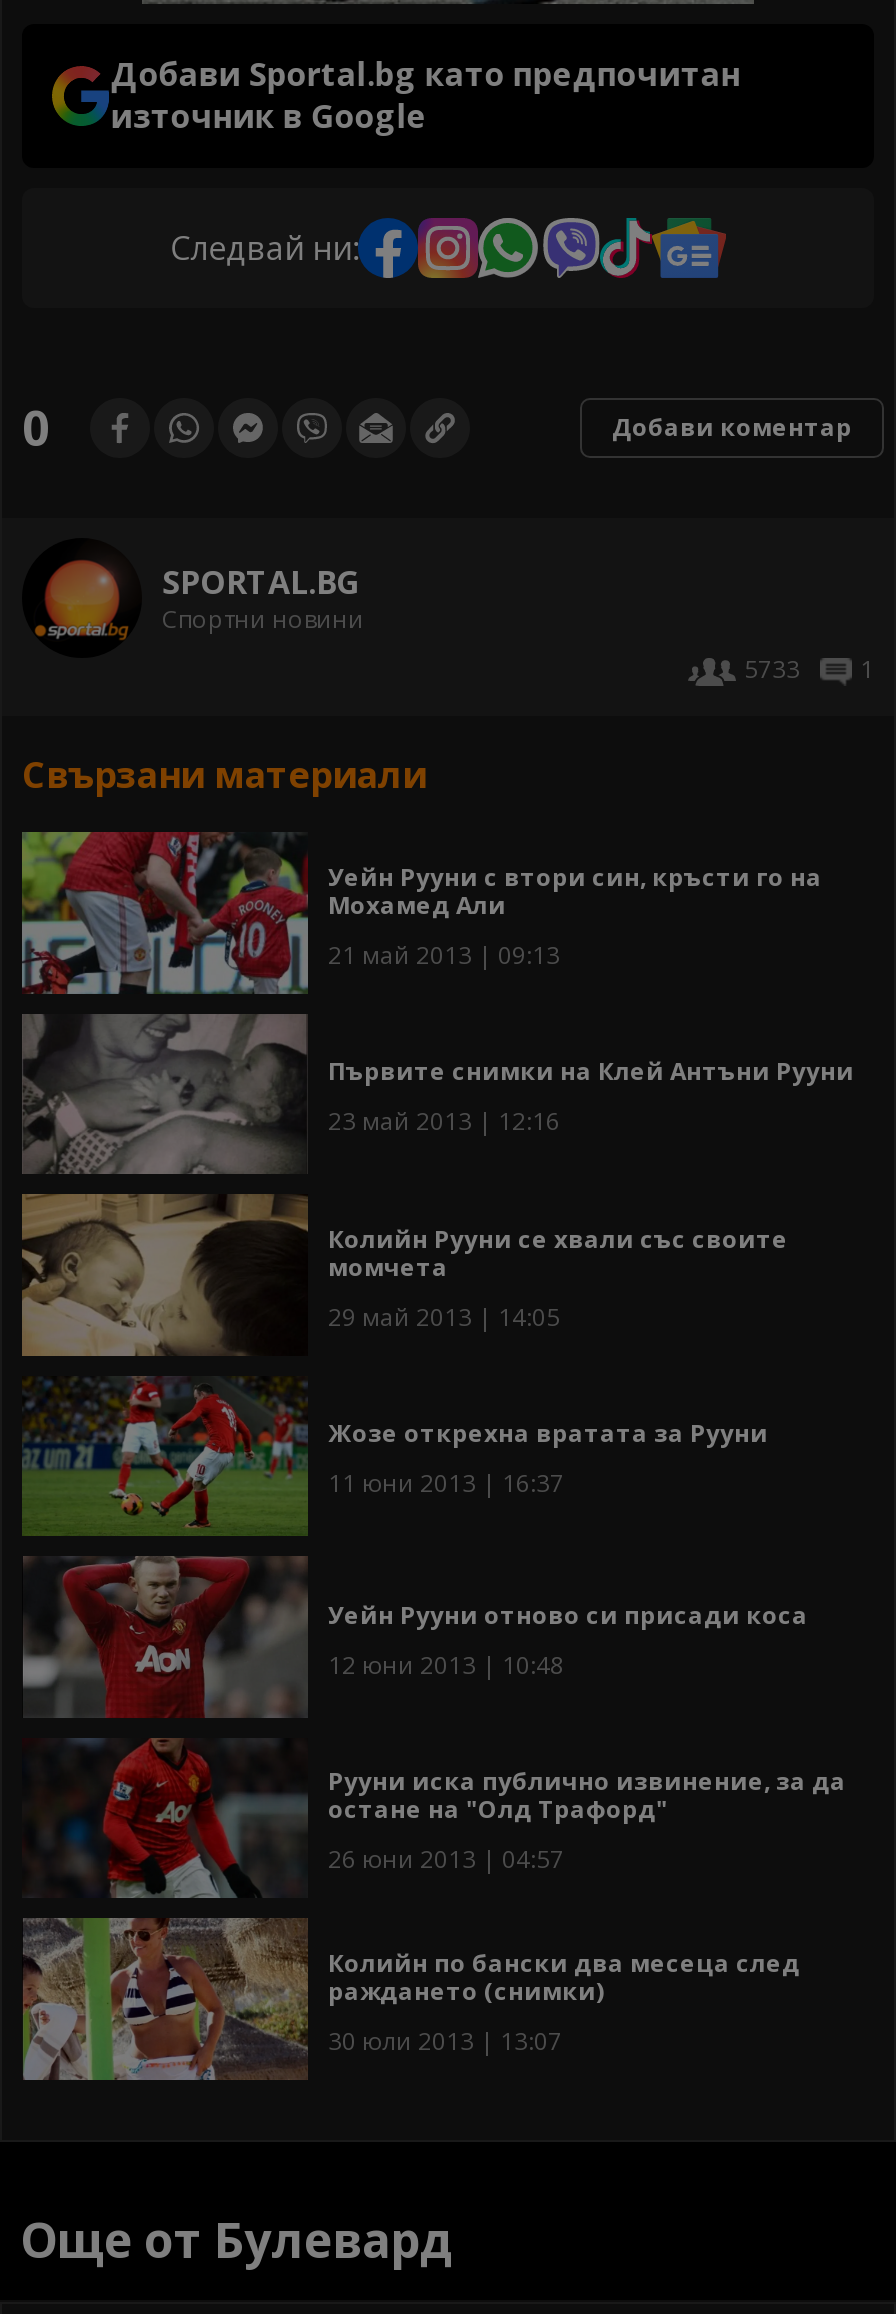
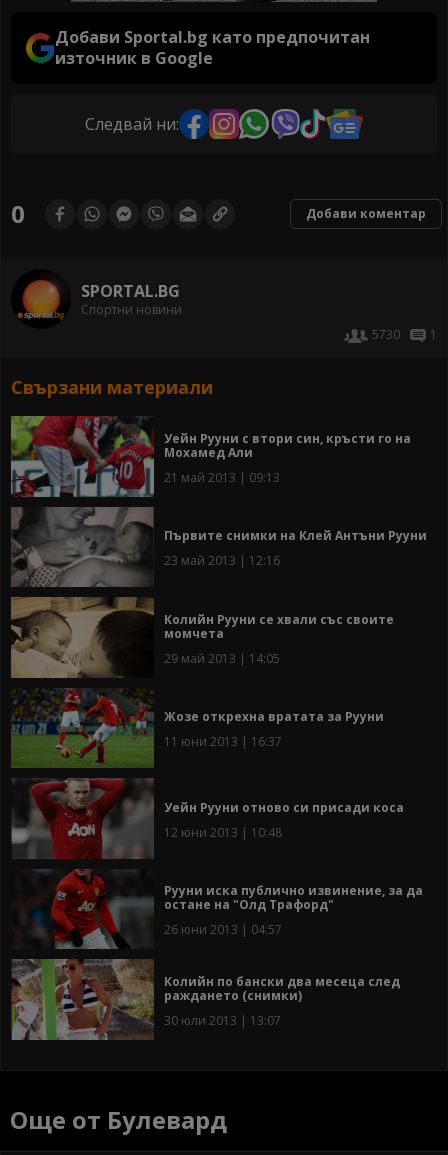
[744,652,874,686] 5733 1 -> [372,326,437,343] 5730 1

